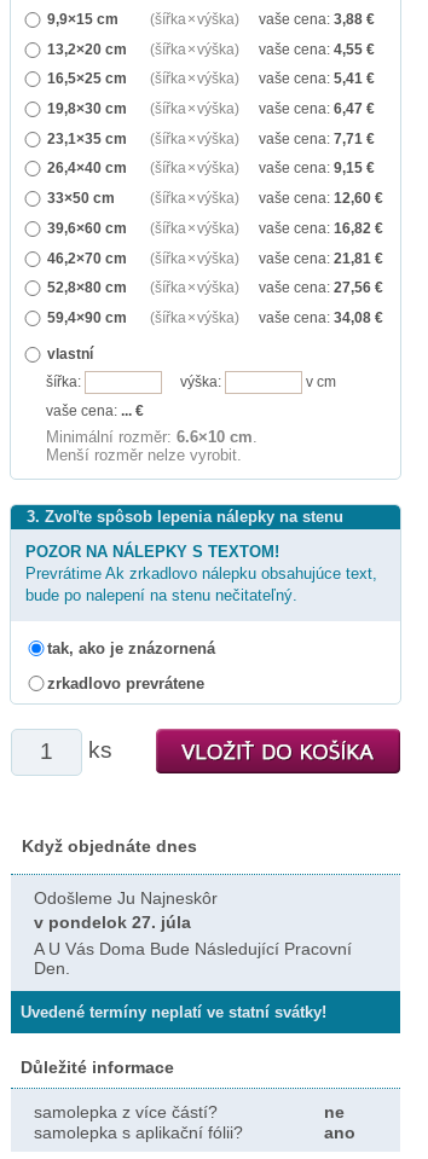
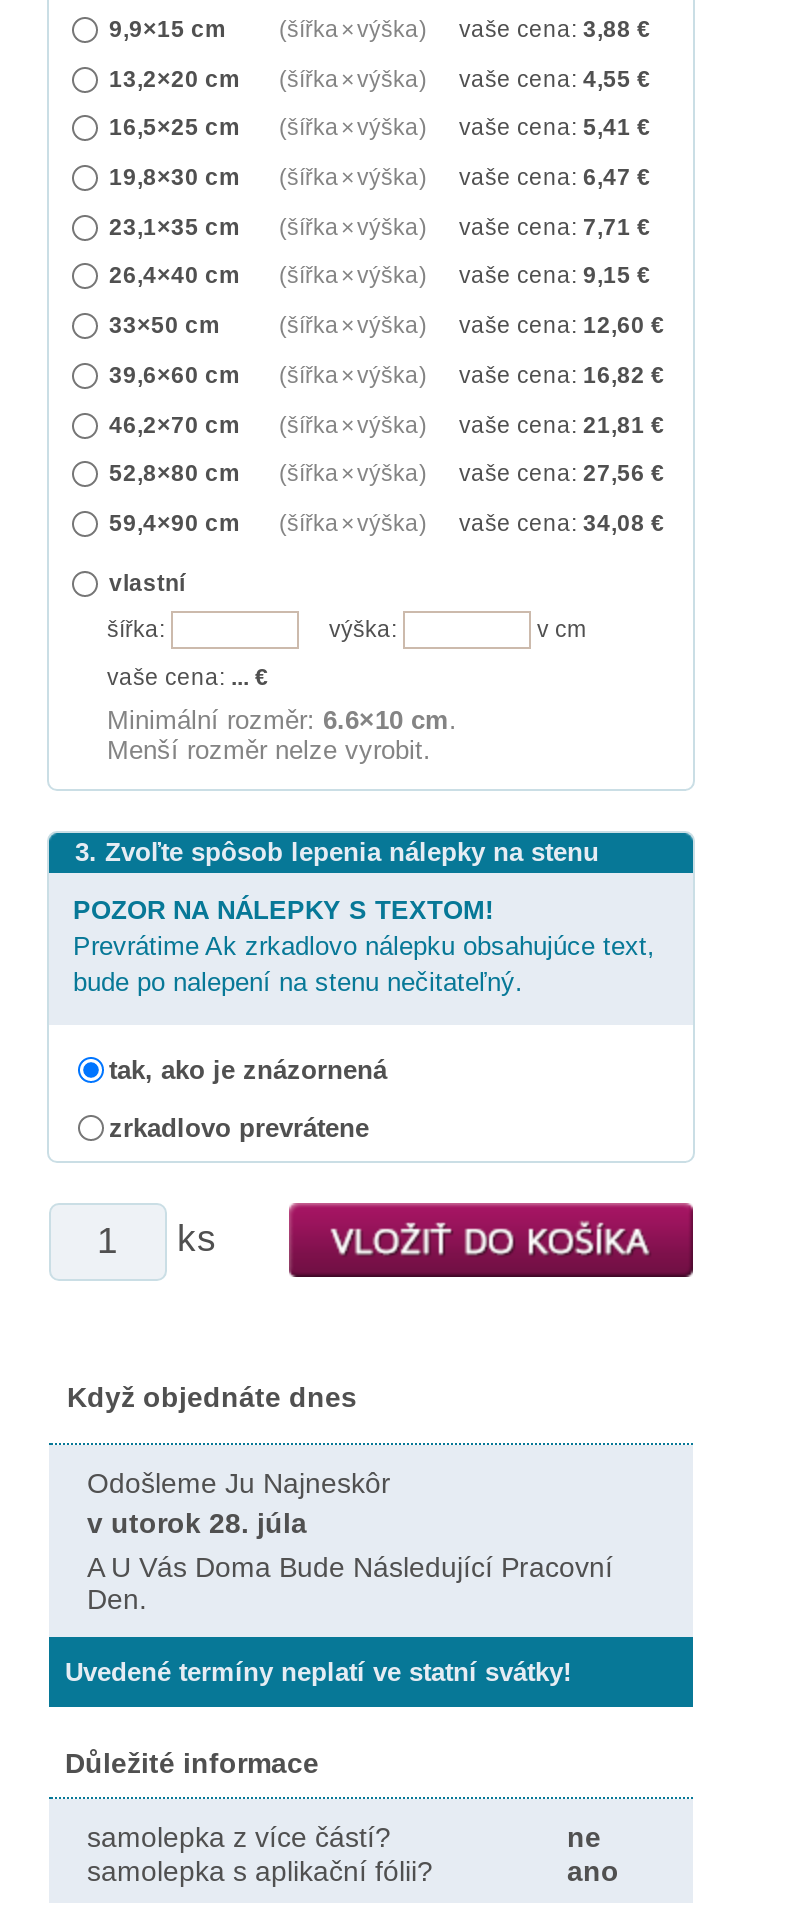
[34,912,191,931] v pondelok 27. júla -> [87,1506,307,1538] v utorok 28. júla

